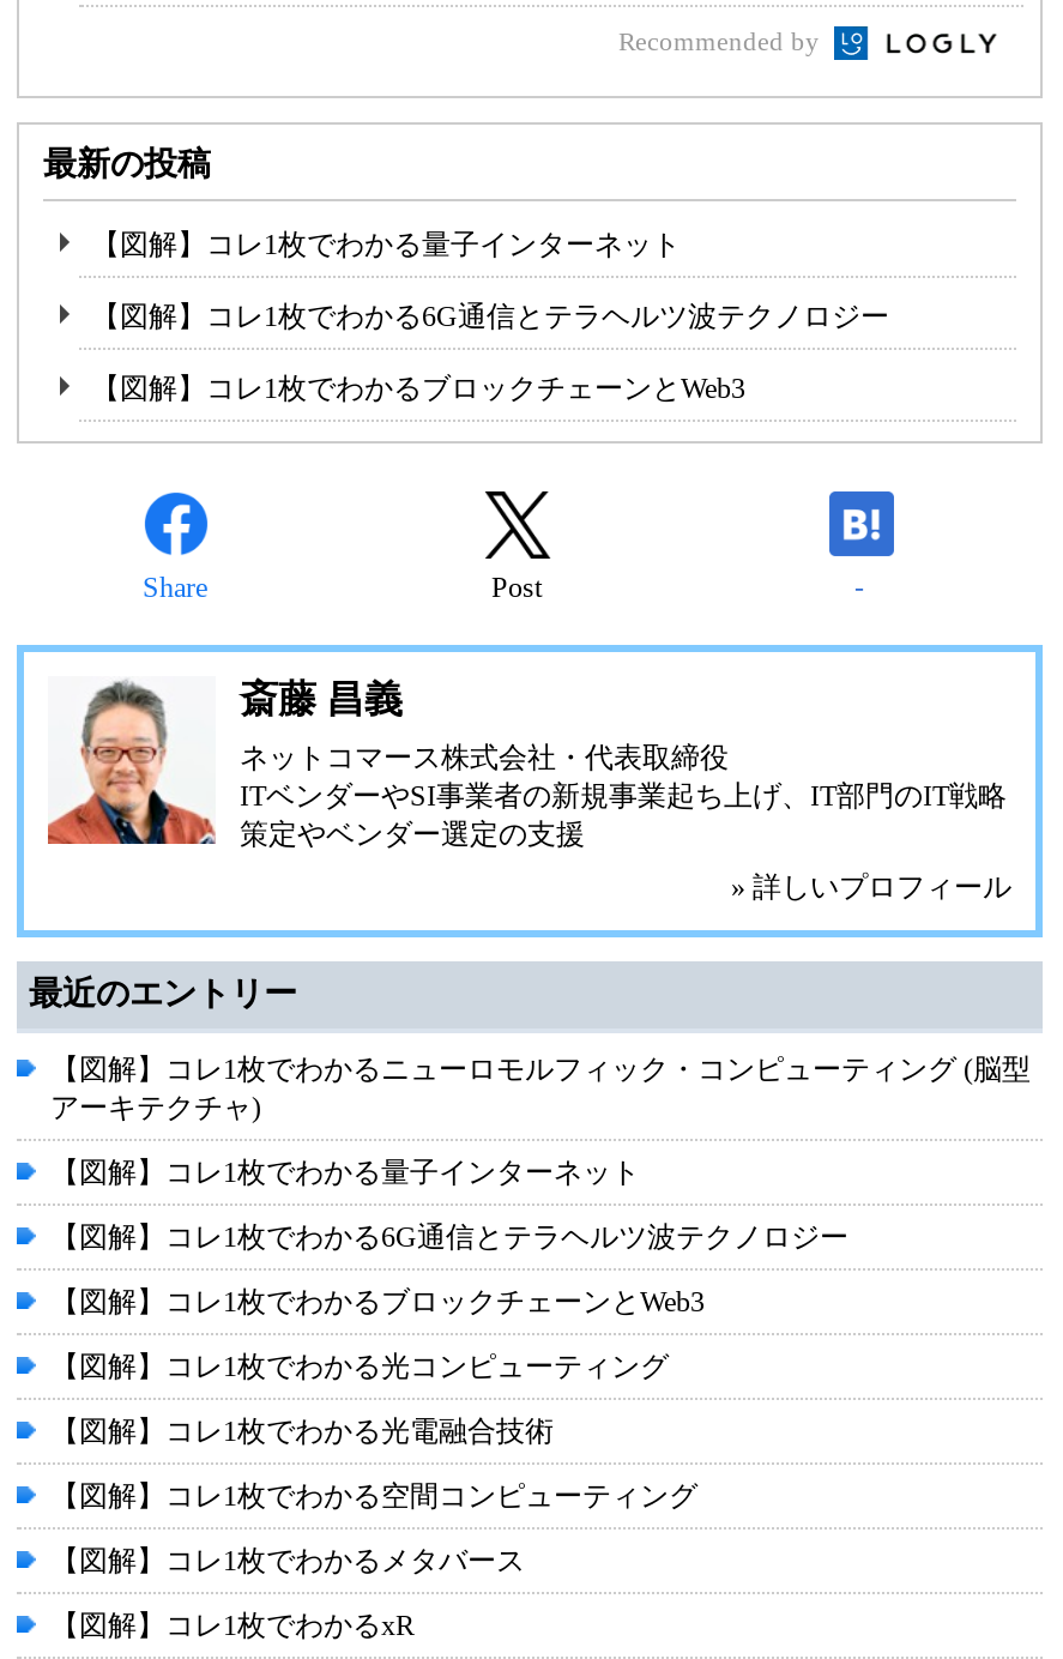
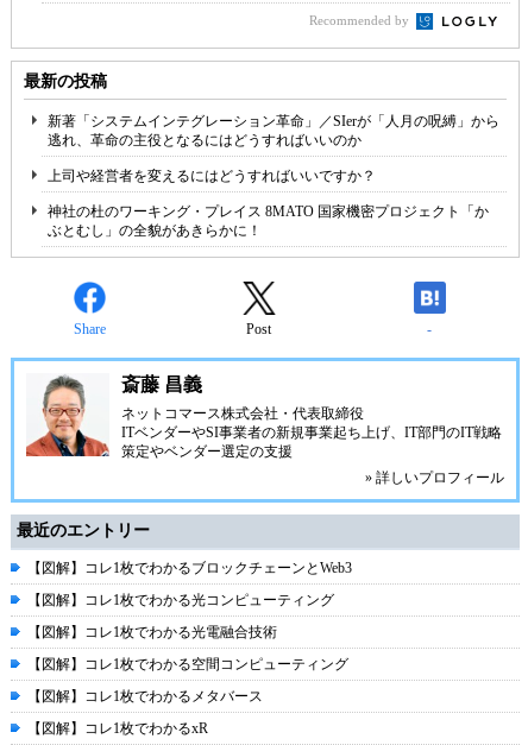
[91,227,681,261] 【図解】コレ1枚でわかる量子インターネット -> [48,113,499,148] 新著「システムインテグレーション革命」／SIerが「人月の呪縛」から | 逃れ、革命の主役となるにはどうすればいいのか
[91,299,889,333] 【図解】コレ1枚でわかる6G通信とテラヘルツ波テクノロジー -> [48,167,376,184] 上司や経営者を変えるにはどうすればいいですか？
[91,371,745,404] 【図解】コレ1枚でわかるブロックチェーンとWeb3 -> [48,203,489,238] 神社の杜のワーキング・プレイス 8MATO 国家機密プロジェクト「か | ぶとむし」の全貌があきらかに！
moved [29,570,1011,1011] -> [17,320,504,539]: [image] | Share | Post | ... | » 詳しいプロフィール | 最近のエントリー
[50,1052,1031,1253] 【図解】コレ1枚でわかるニューロモルフィック・コンピューティング (脳型 | アーキテクチャ) | 【図解】コレ1枚でわかる量子インターネット | 【図解】コレ1枚でわかる6G通信とテラヘルツ波テクノロジー -> none

